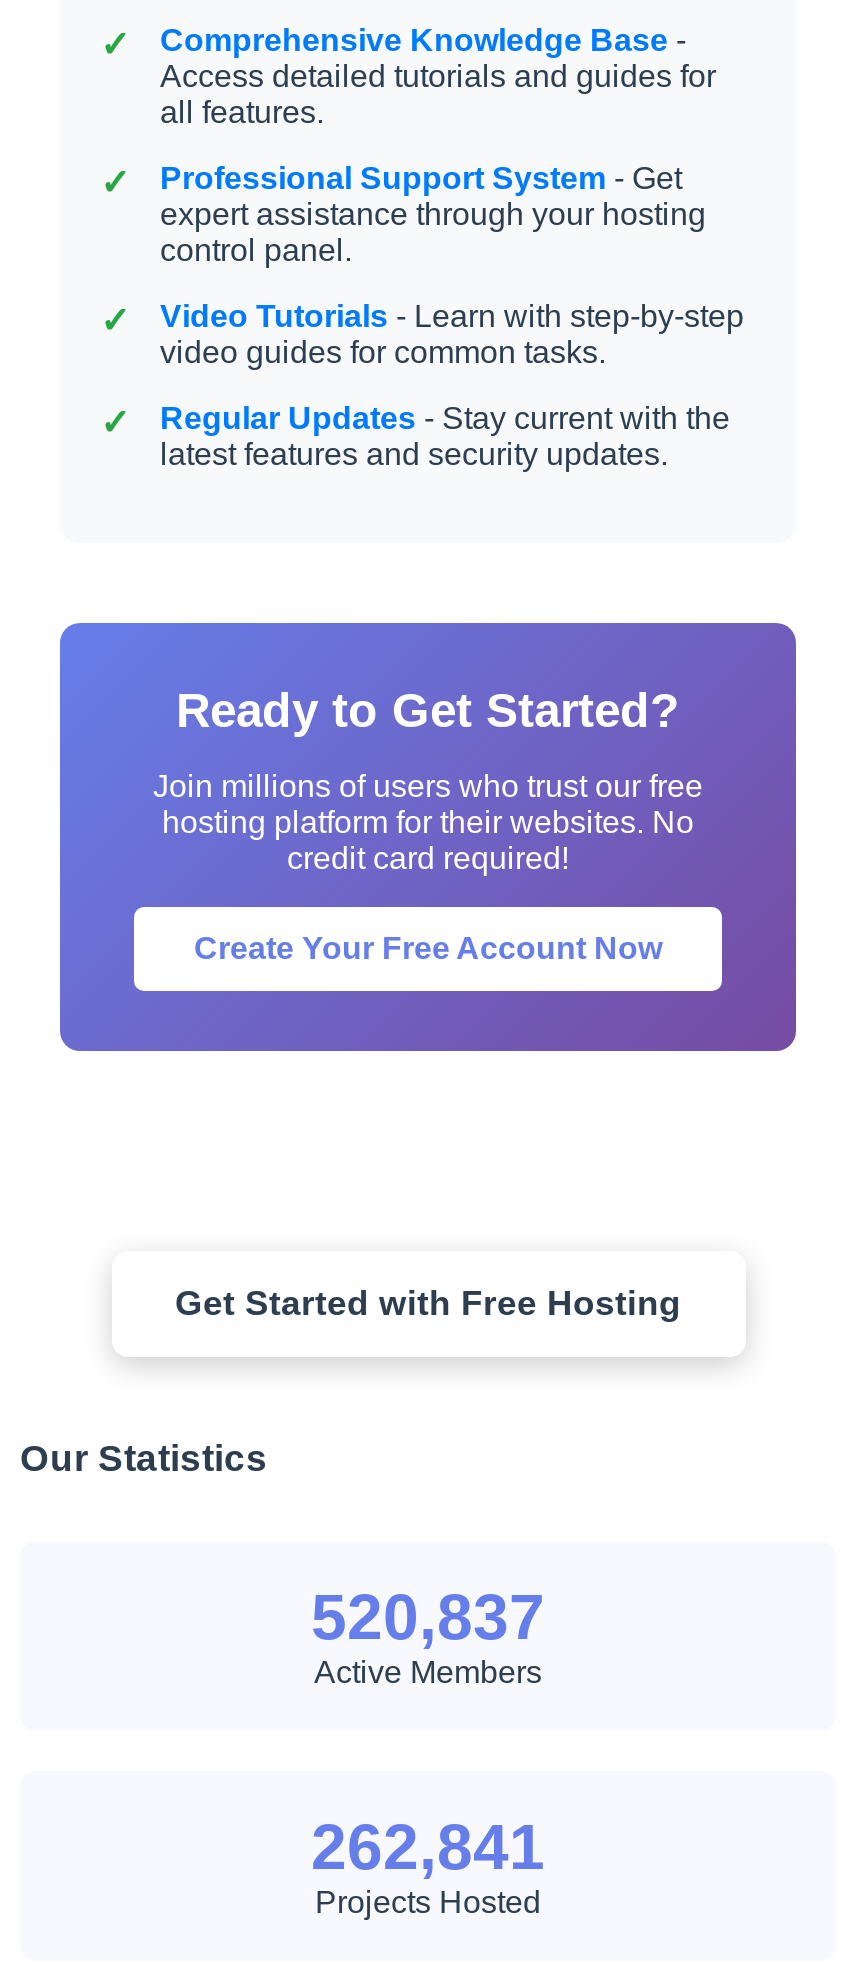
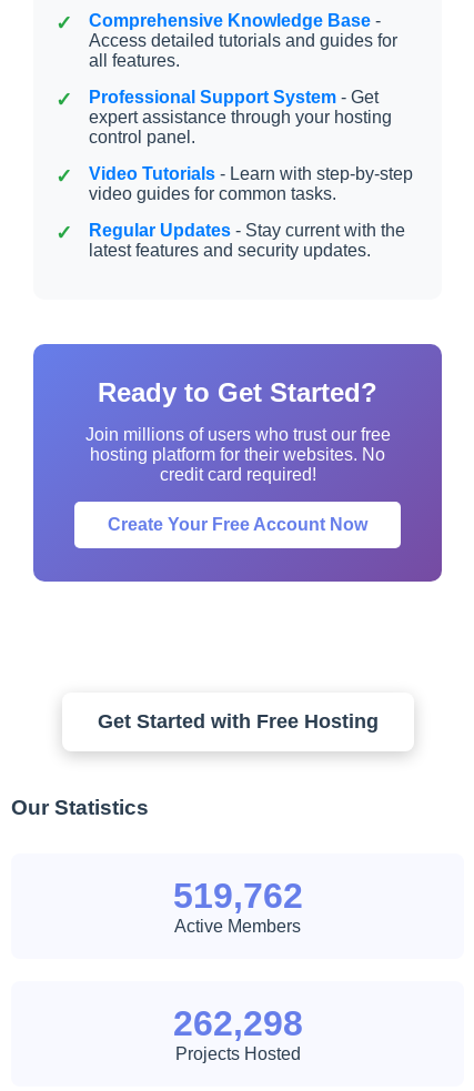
[311,1581,545,1653] 520,837 -> [173,876,302,916] 519,762
[311,1811,545,1883] 262,841 -> [173,1003,302,1043] 262,298

